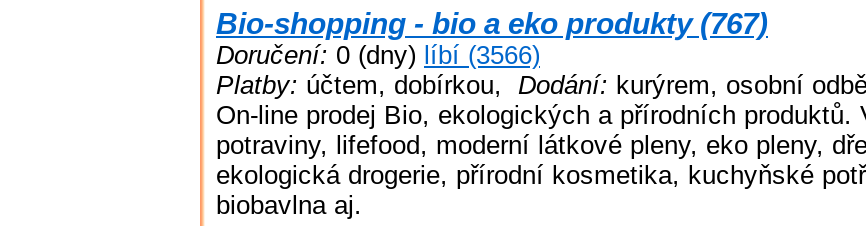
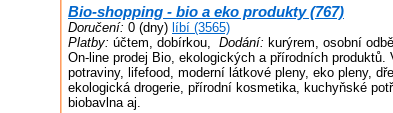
[216,40,540,70] Doručení: 0 (dny) líbí (3566) -> [68,20,230,35] Doručení: 0 (dny) líbí (3565)

